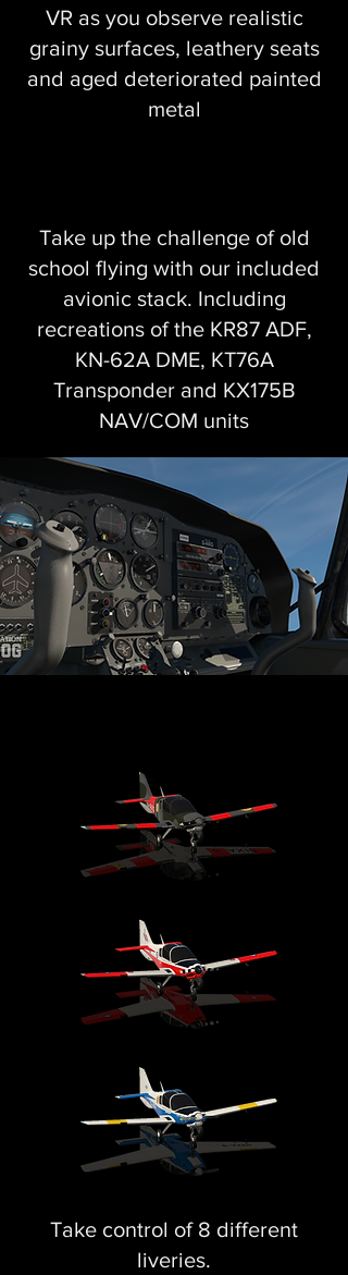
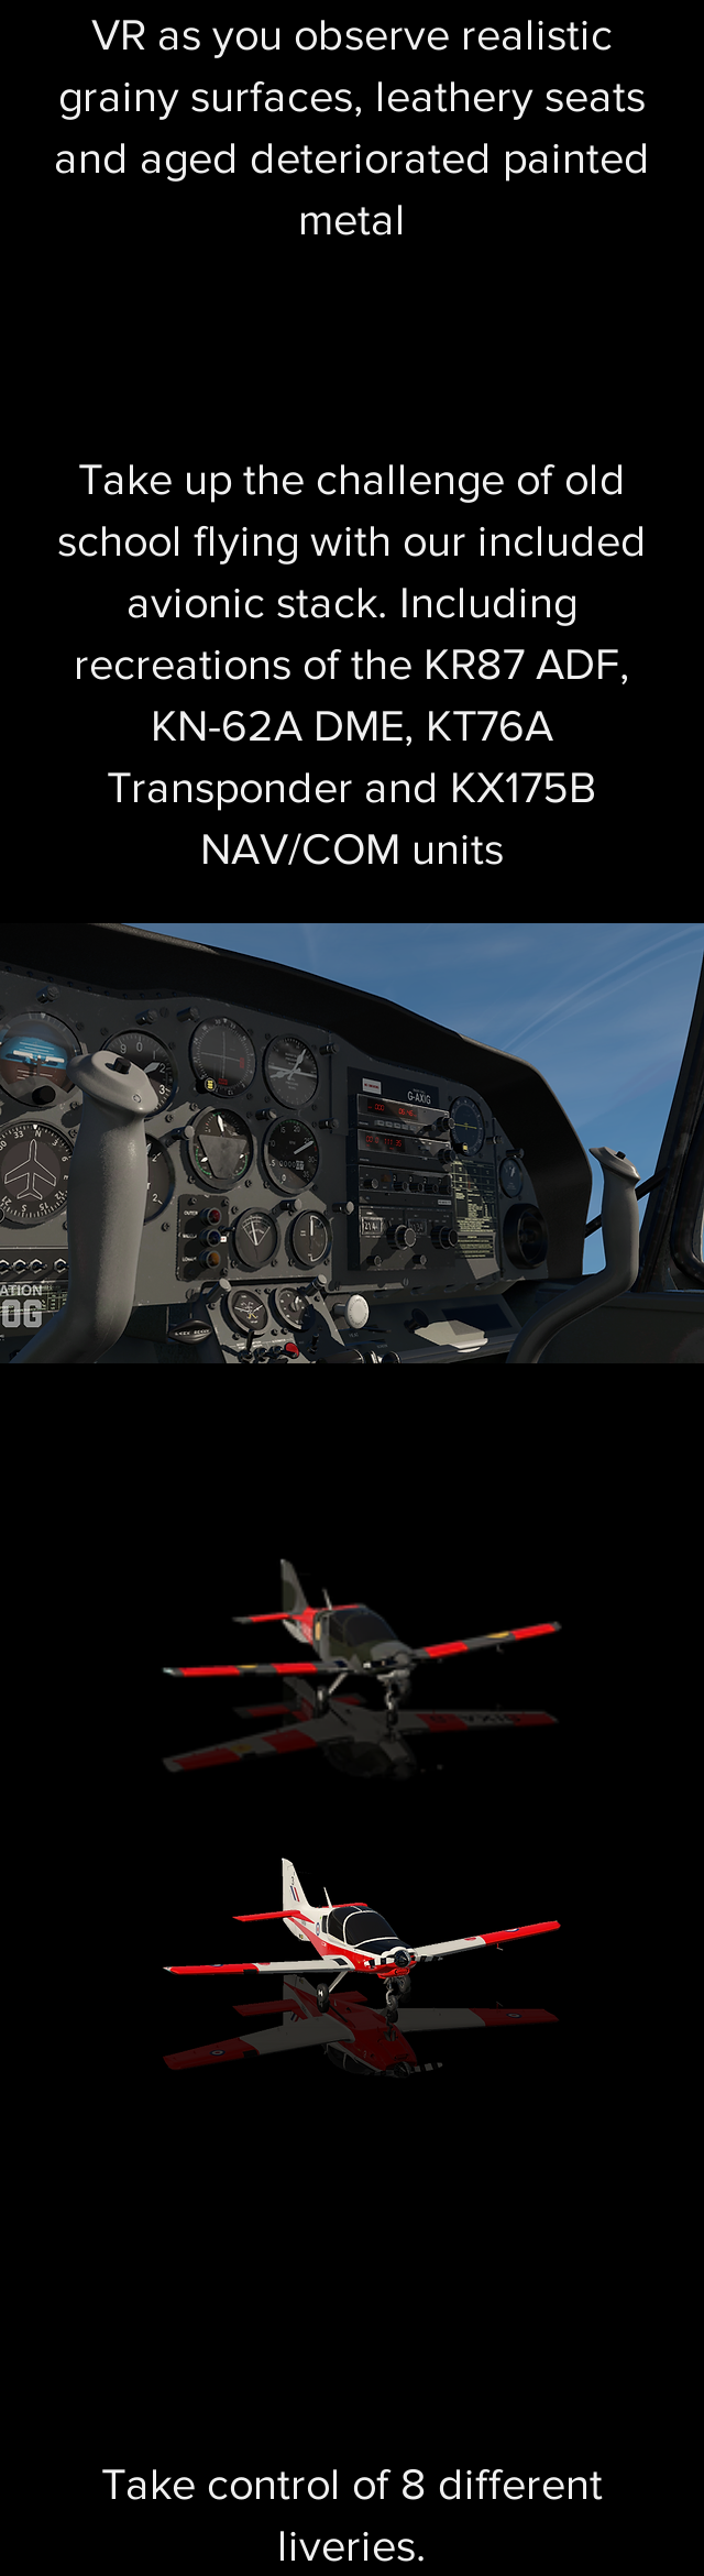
[80,1066,278,1175] [image] -> none

